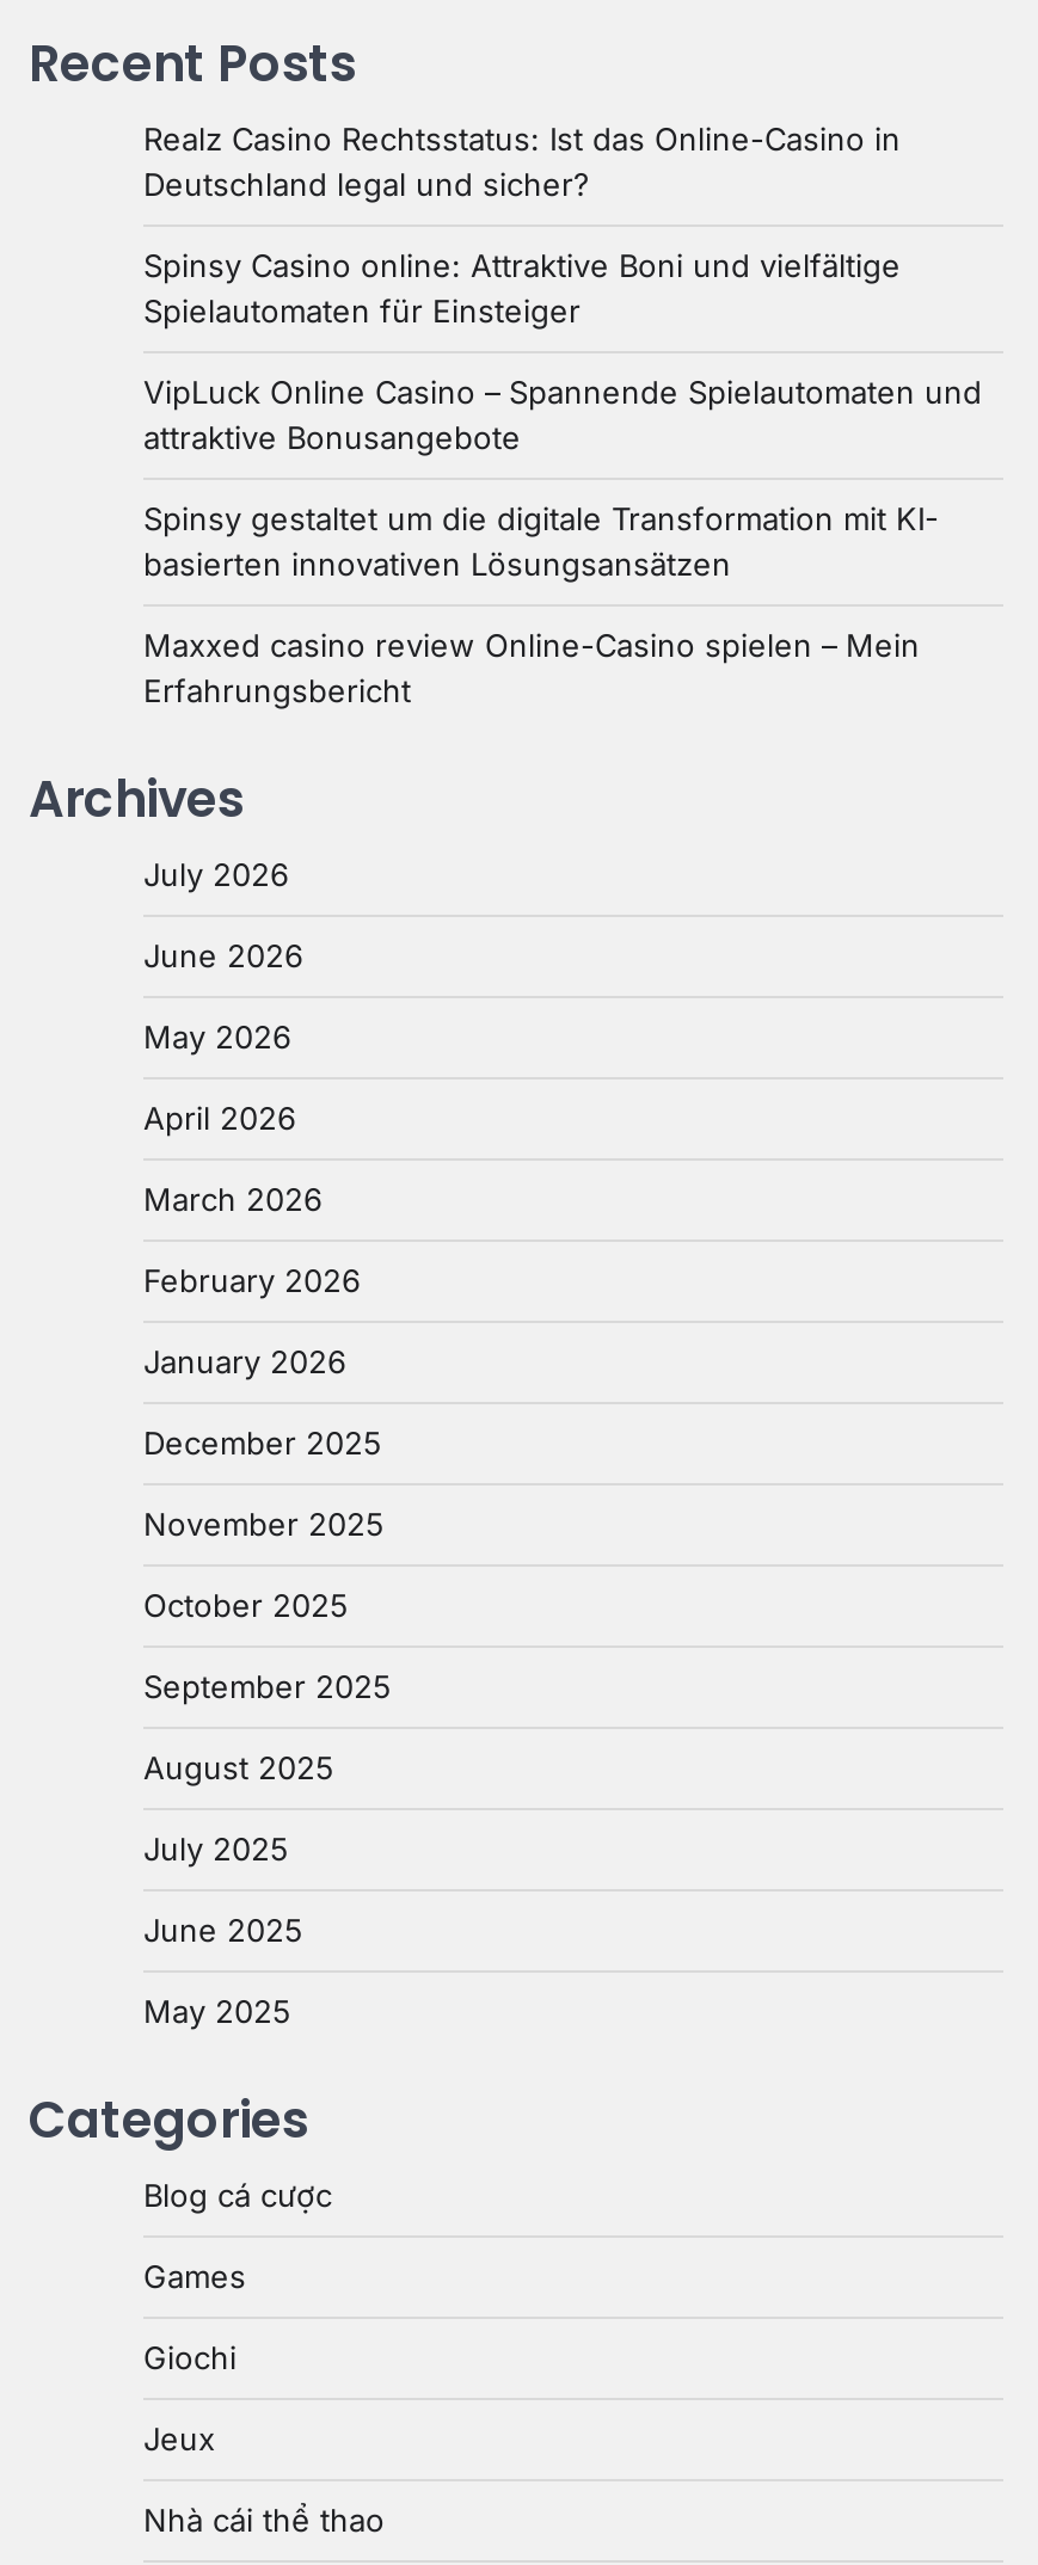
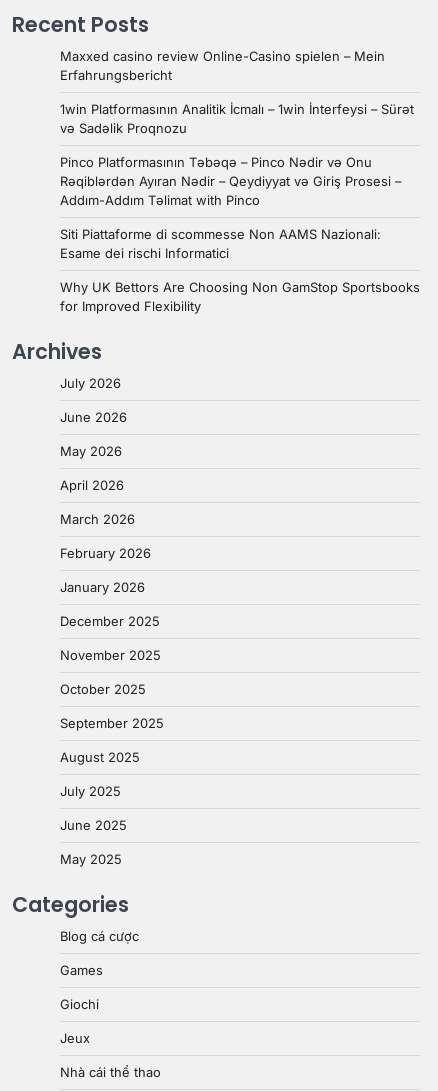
[143,118,982,582] Realz Casino Rechtsstatus: Ist das Online-Casino in | Deutschland legal und sicher? | Spinsy Casino online: Attraktive Boni und vielfältige | Spielautomaten für Einsteiger | VipLuck Online Casino – Spannende Spielautomaten und | attraktive Bonusangebote | Spinsy gestaltet um die digitale Transformation mit KI- | basierten innovativen Lösungsansätzen -> none
moved [143,625,920,708] -> [60,47,385,82]: Maxxed casino review Online-Casino spielen – Mein | Erfahrungsbericht
none -> [60,100,420,313] 1win Platformasının Analitik İcmalı – 1win İnterfeysi – Sürət | və Sadəlik Proqnozu | Pinco Platformasının Təbəqə – Pinco Nədir və Onu | Rəqiblərdən Ayıran Nədir – Qeydiyyat və Giriş Prosesi – | Addım-Addım Təlimat with Pinco | Siti Piattaforme di scommesse Non AAMS Nazionali: | Esame dei rischi Informatici | Why UK Bettors Are Choosing Non GamStop Sportsbooks | for Improved Flexibility

